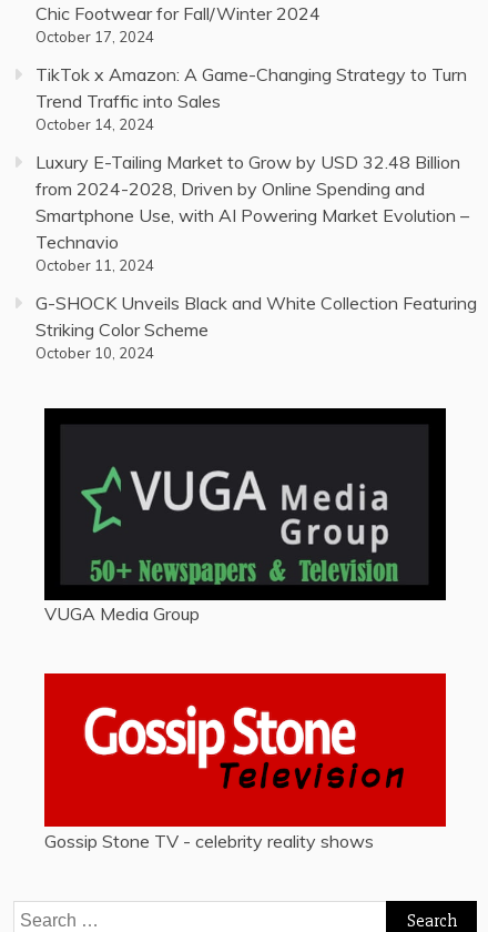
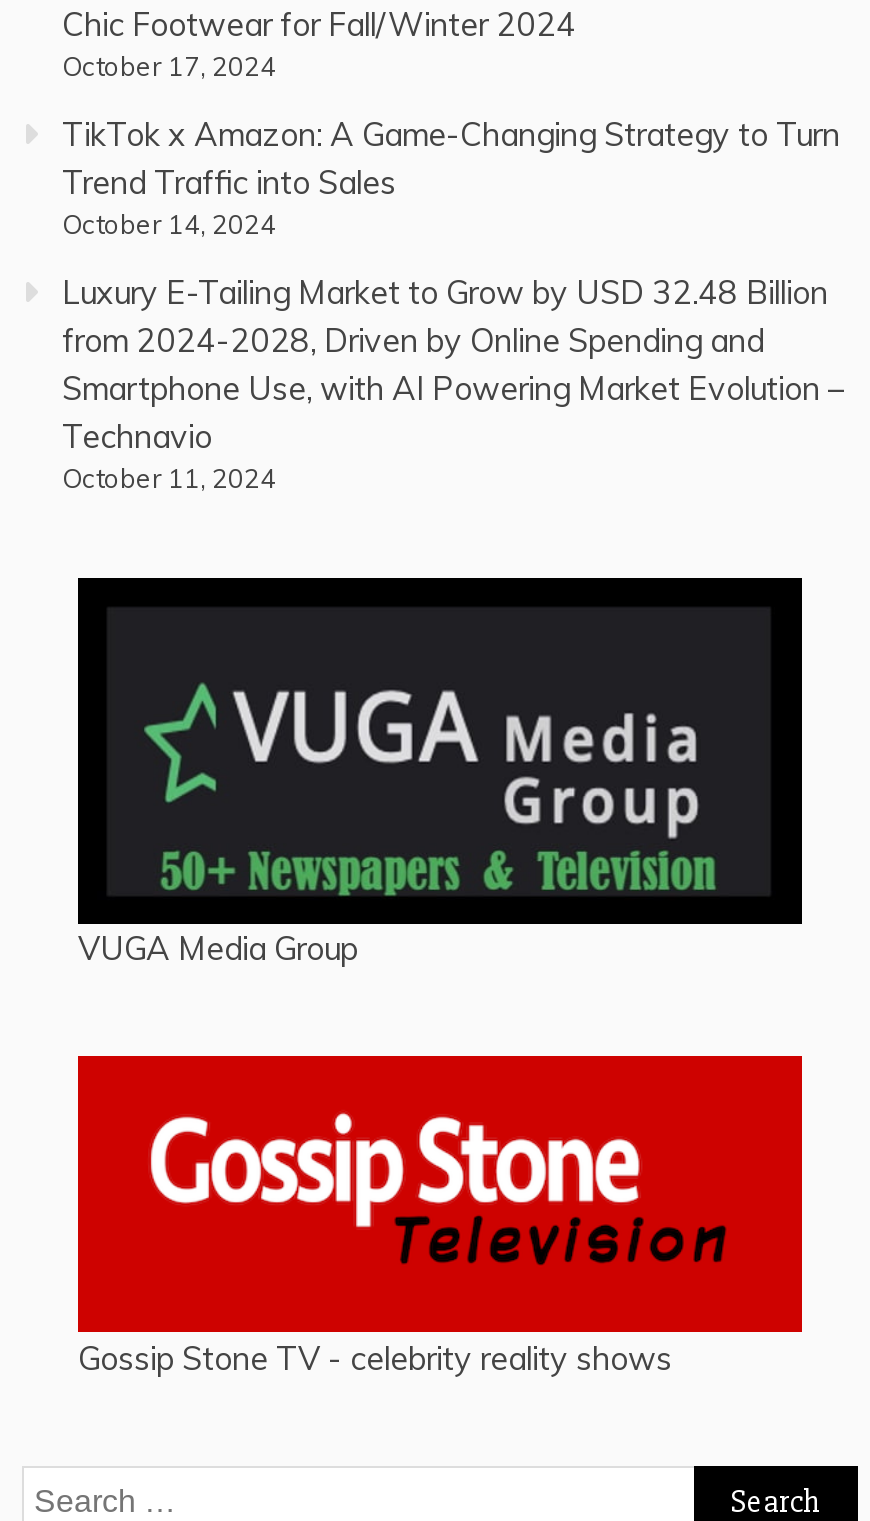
[35,292,477,362] G-SHOCK Unveils Black and White Collection Featuring | Striking Color Scheme | October 10, 2024 -> none

